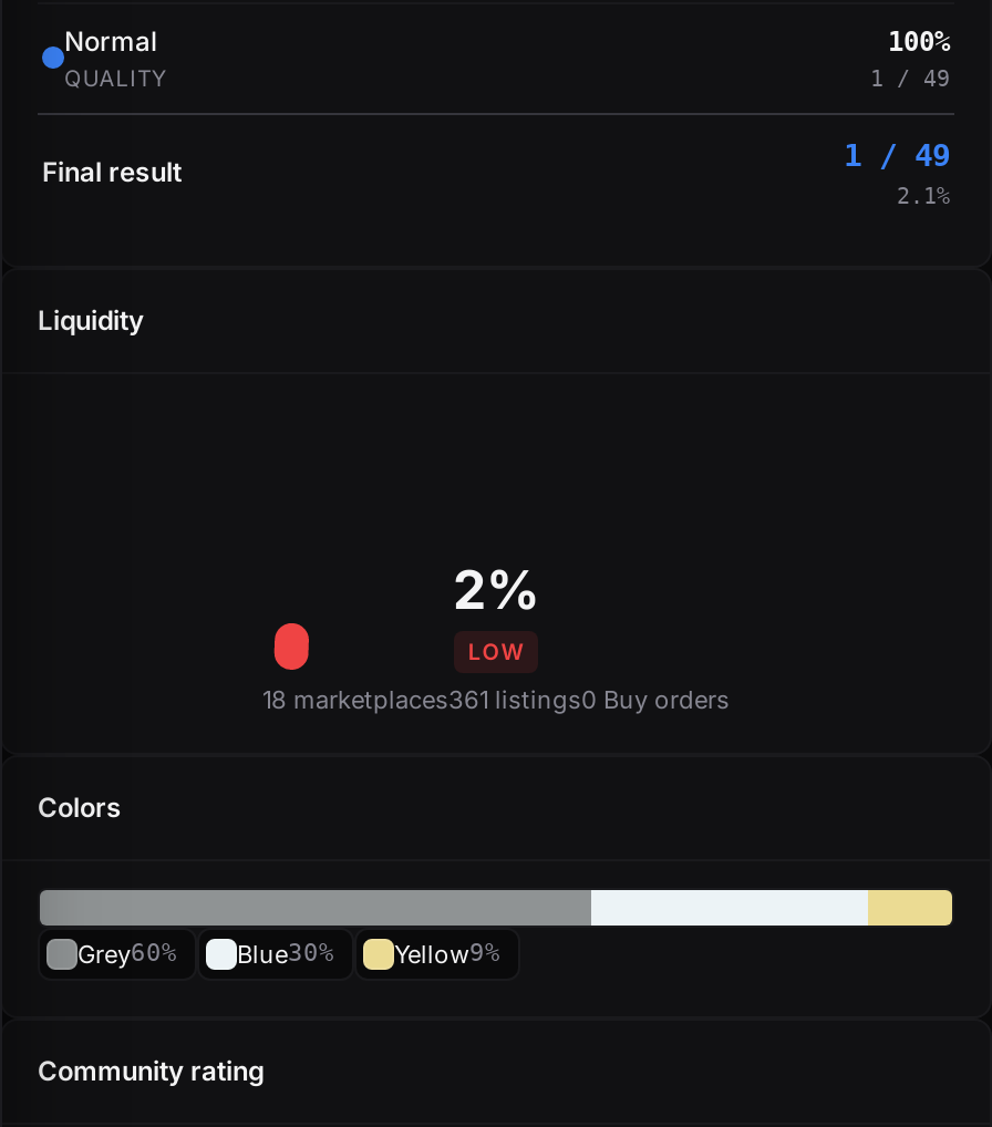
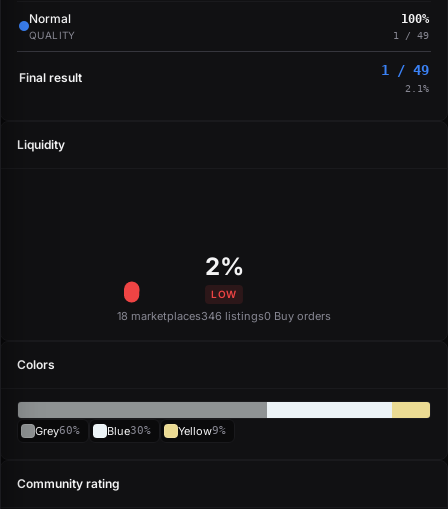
[262,685,730,716] 18 marketplaces361 listings0 Buy orders -> [117,309,331,323] 18 marketplaces346 listings0 Buy orders

